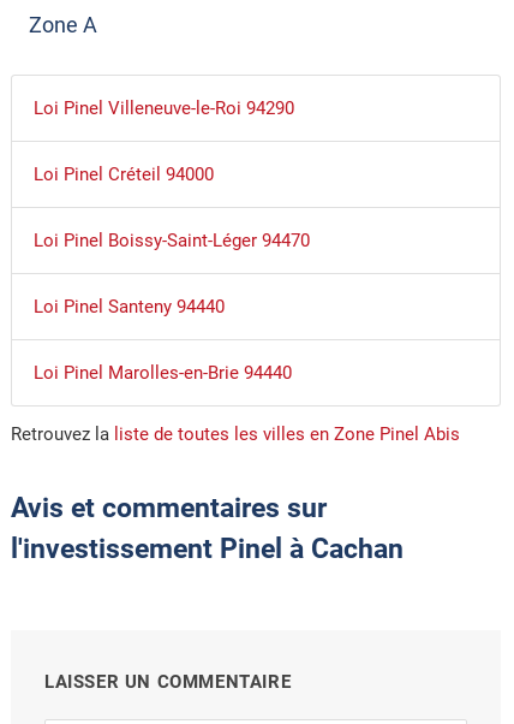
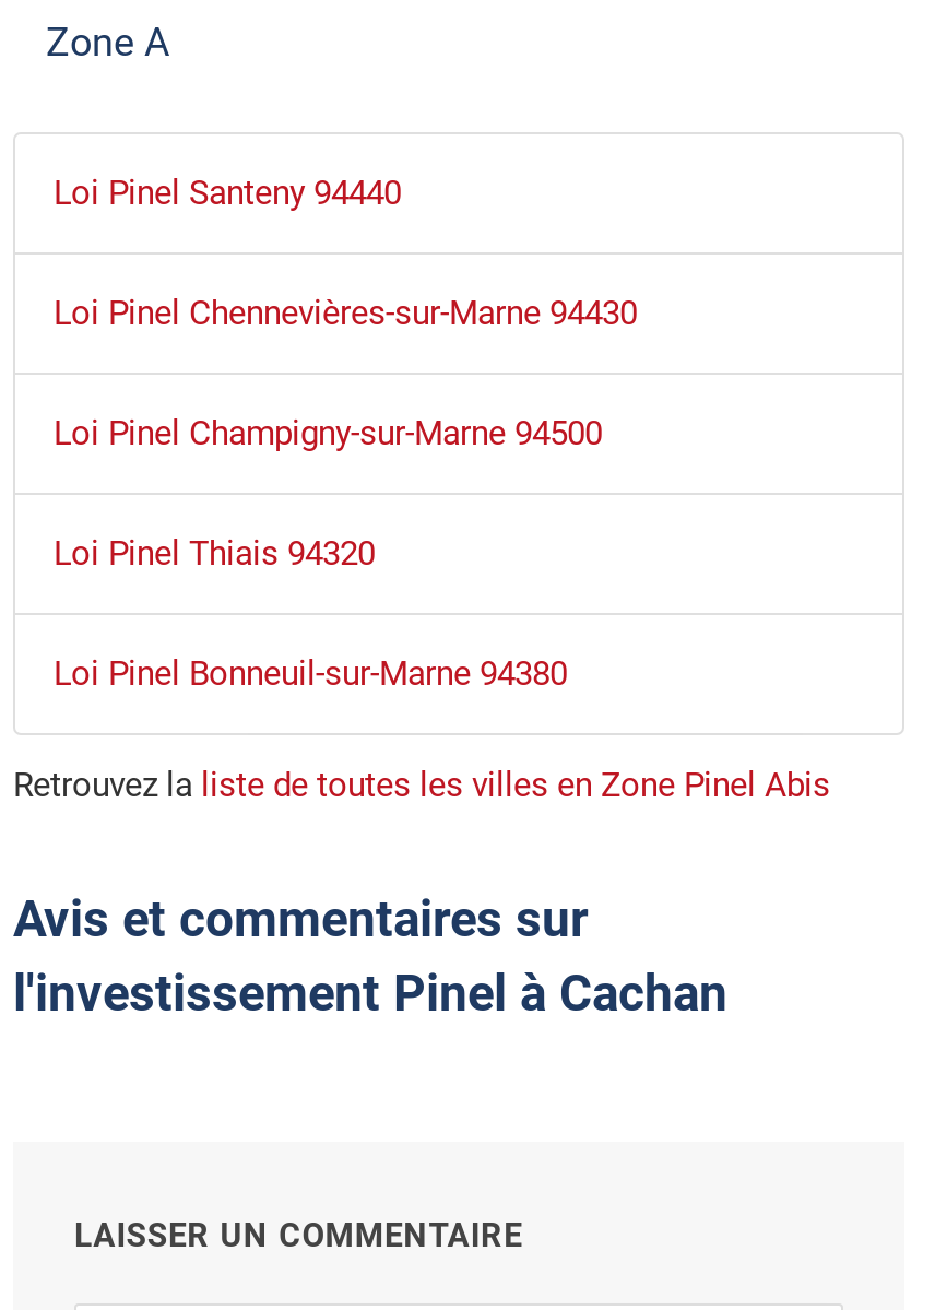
[33,98,309,252] Loi Pinel Villeneuve-le-Roi 94290 | Loi Pinel Créteil 94000 | Loi Pinel Boissy-Saint-Léger 94470 -> none
moved [33,296,224,318] -> [54,175,401,214]: Loi Pinel Santeny 94440
[33,363,291,384] Loi Pinel Marolles-en-Brie 94440 -> [54,295,637,695] Loi Pinel Chennevières-sur-Marne 94430 | Loi Pinel Champigny-sur-Marne 94500 | Loi Pinel Thiais 94320 | Loi Pinel Bonneuil-sur-Marne 94380

